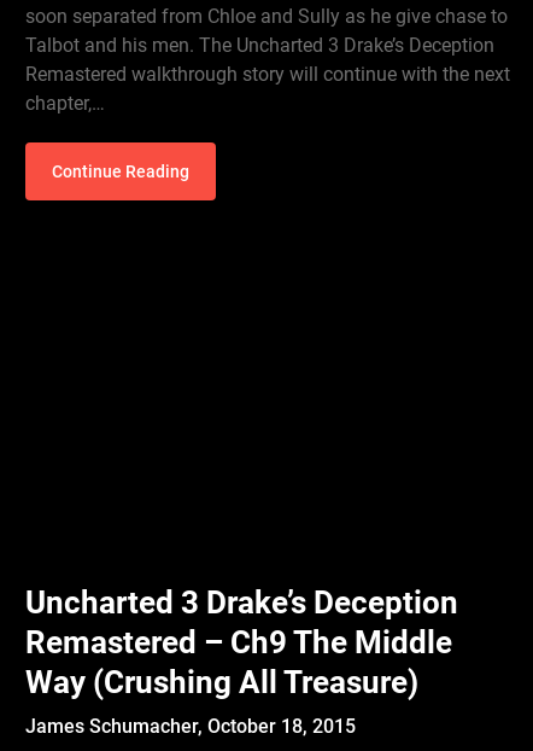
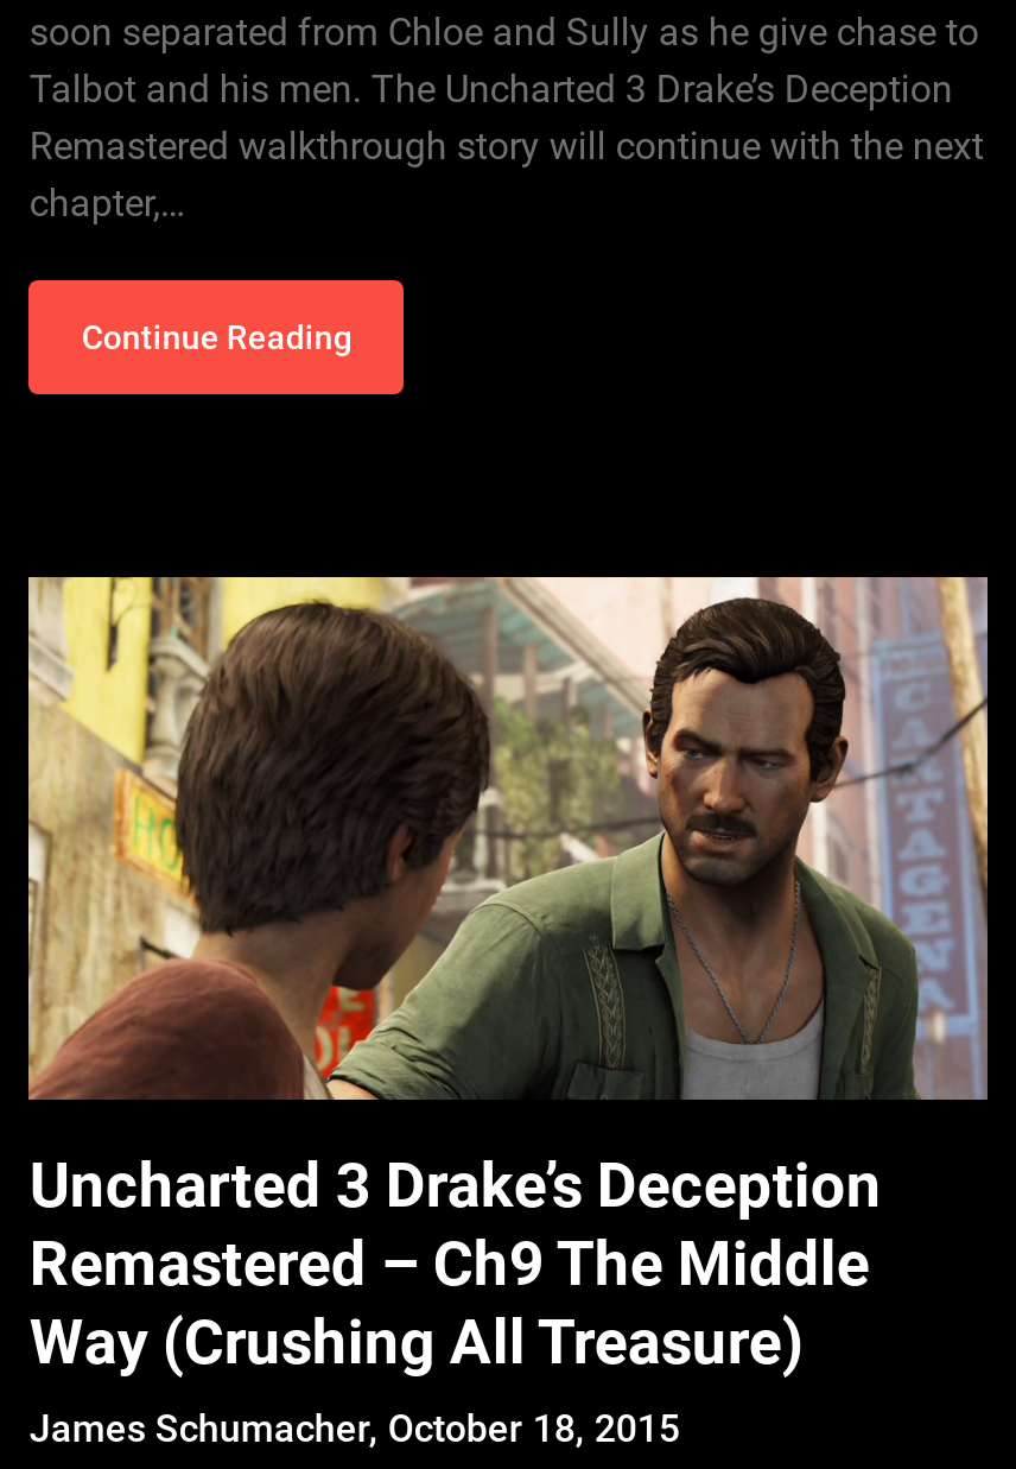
none -> [26,575,990,1102] [image]

